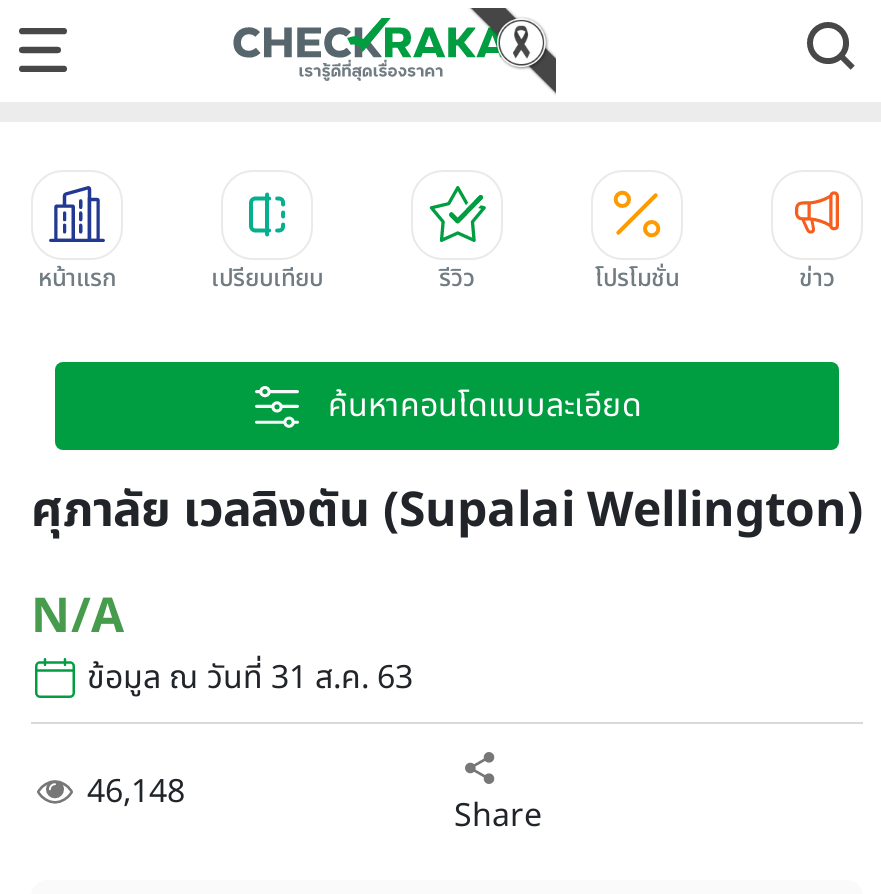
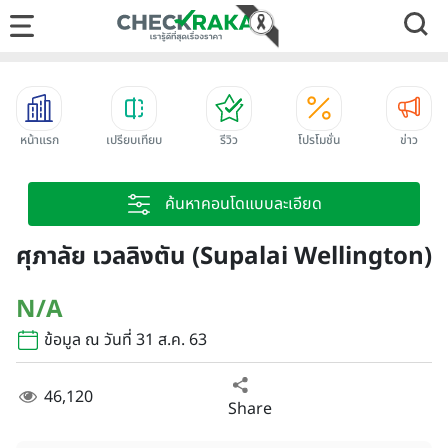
[87,768,185,816] 46,148 -> [44,385,93,409] 46,120

